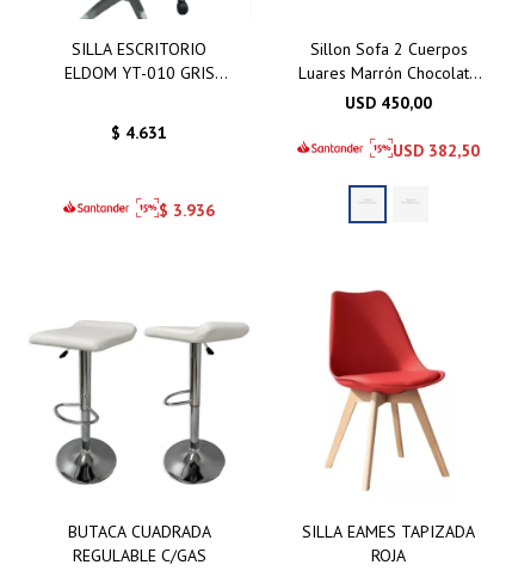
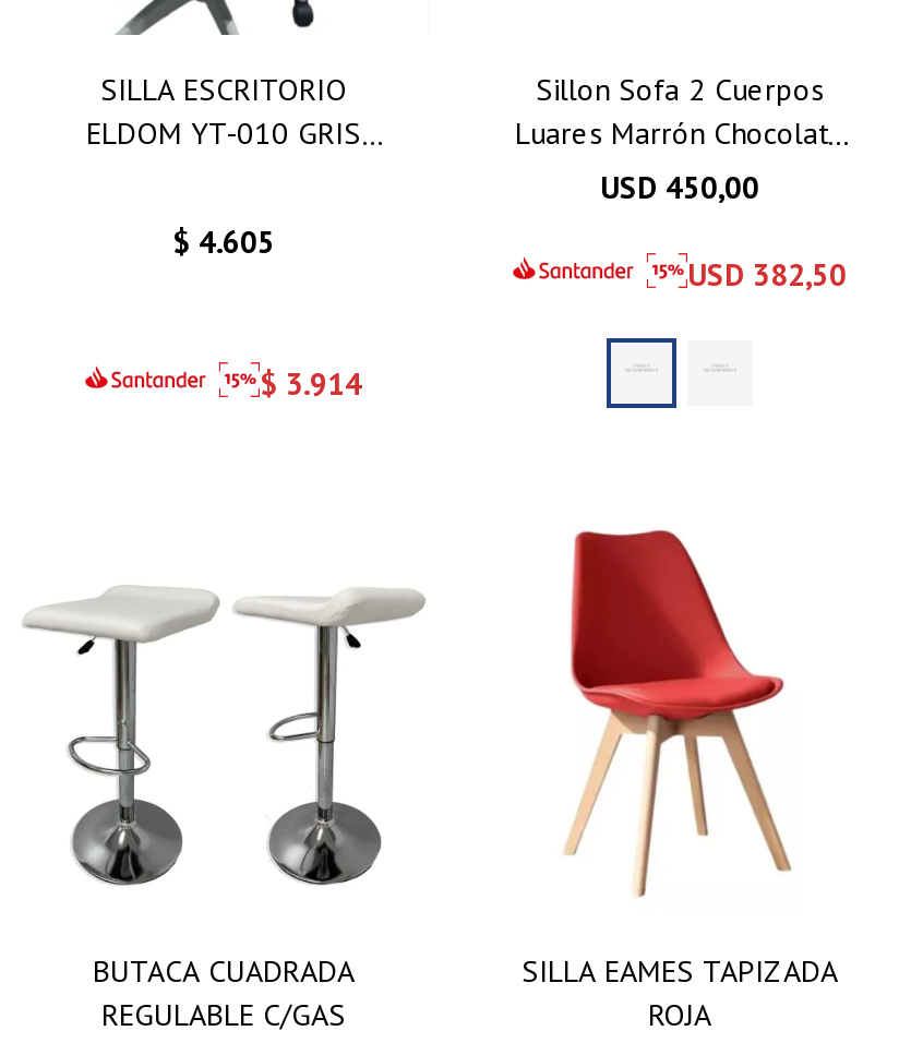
[111,122,167,144] $ 4.631 -> [172,223,275,263] $ 4.605
[159,199,215,221] $ 3.936 -> [260,364,362,404] $ 3.914

